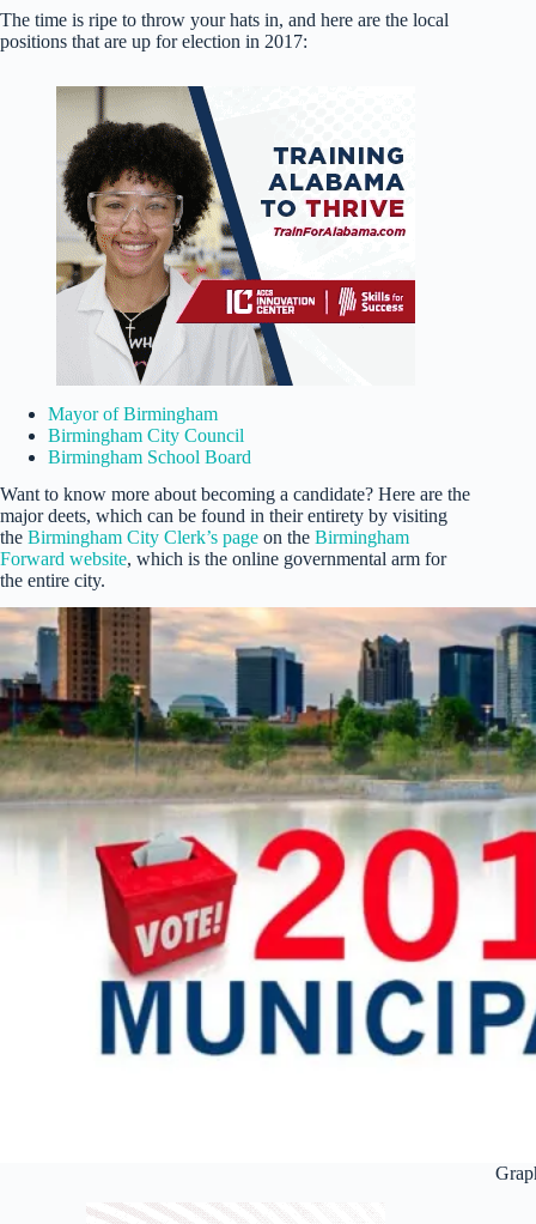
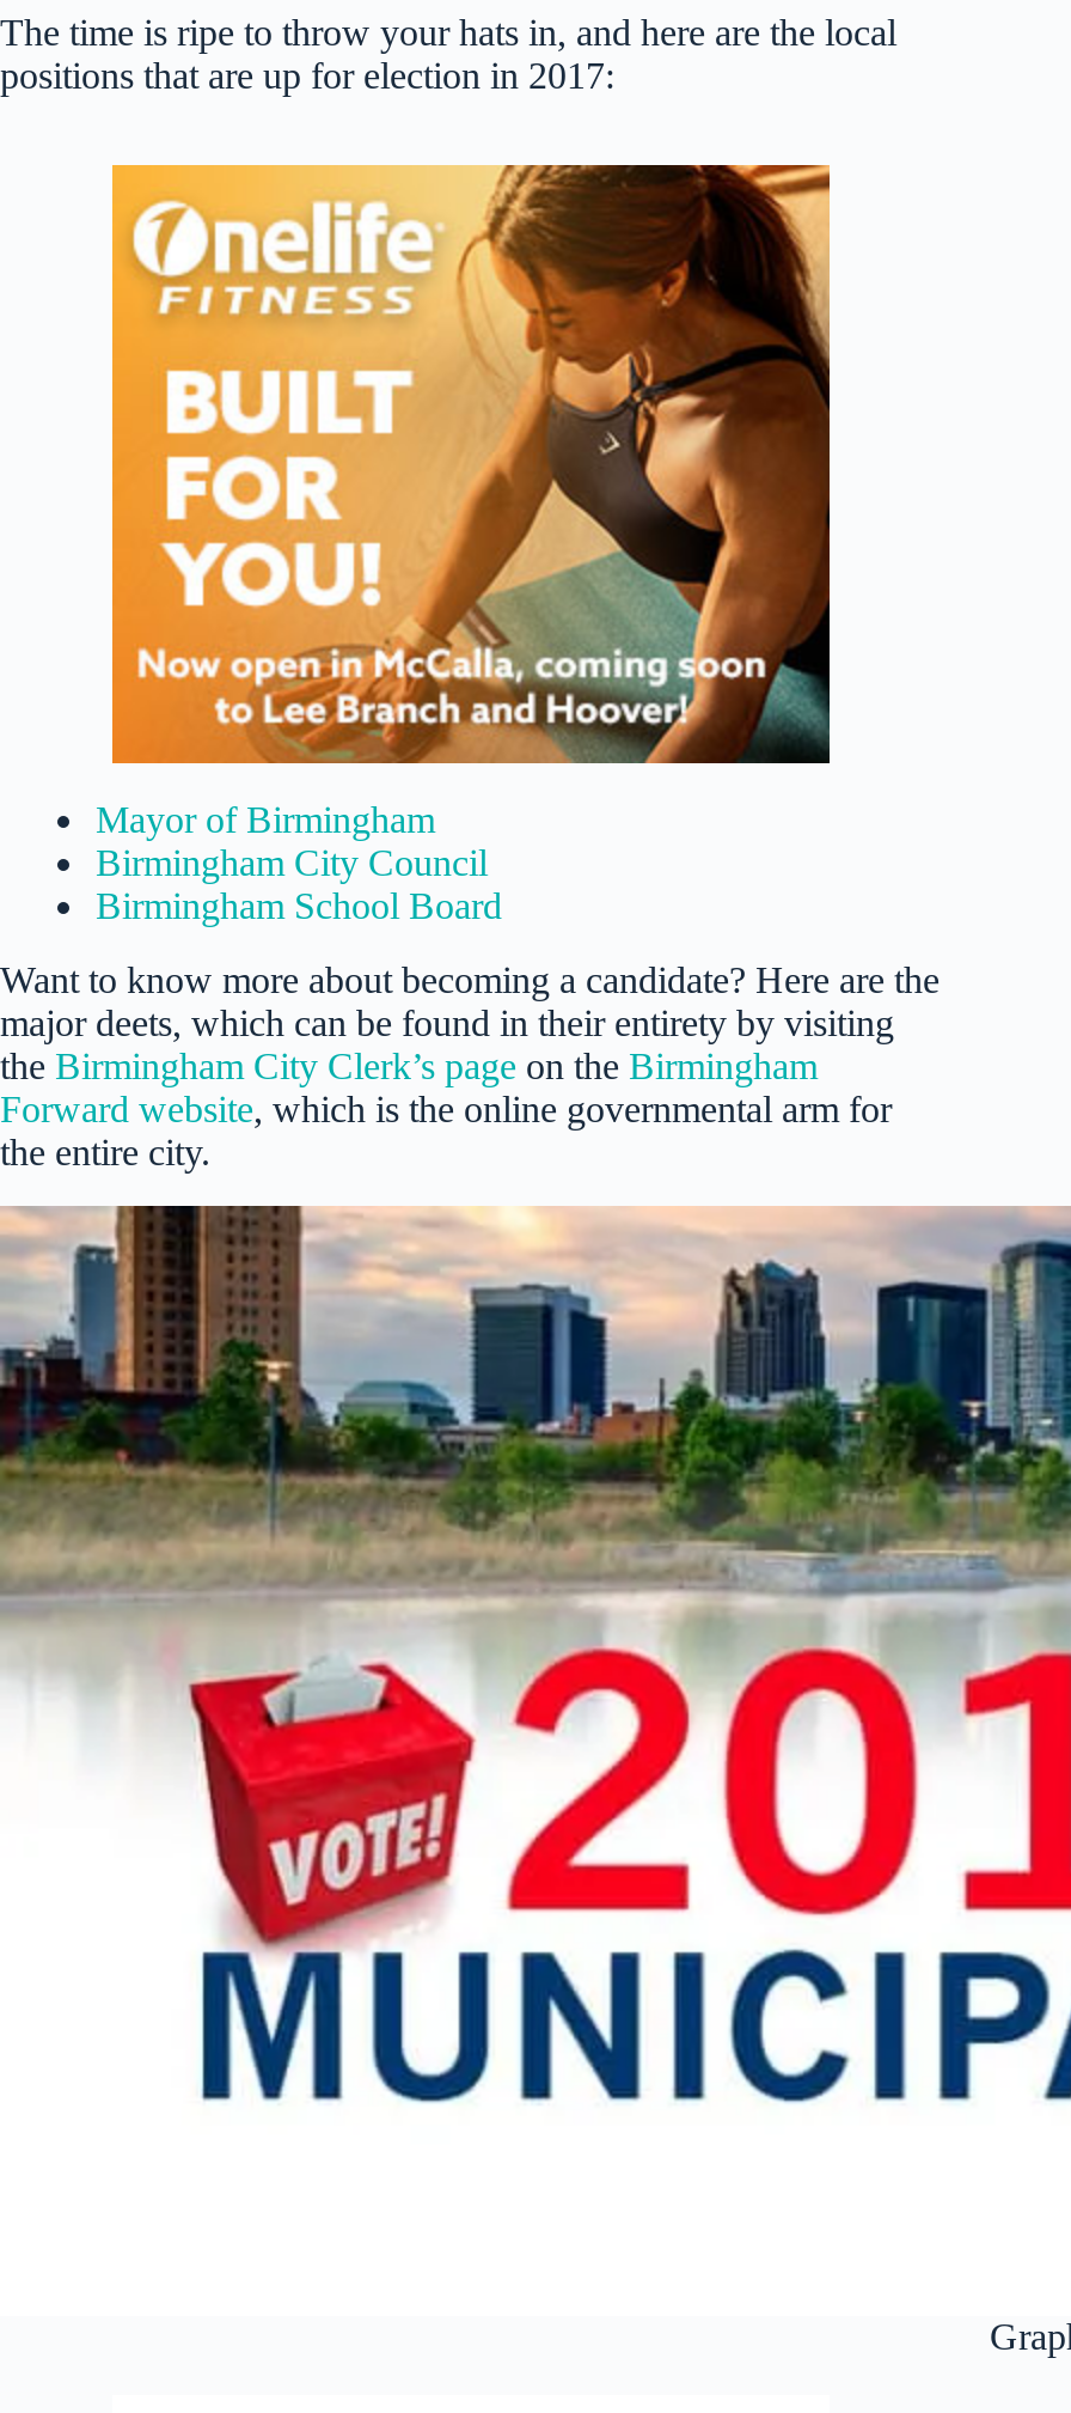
[55,85,416,387] [image] -> [110,163,832,766] [image]

